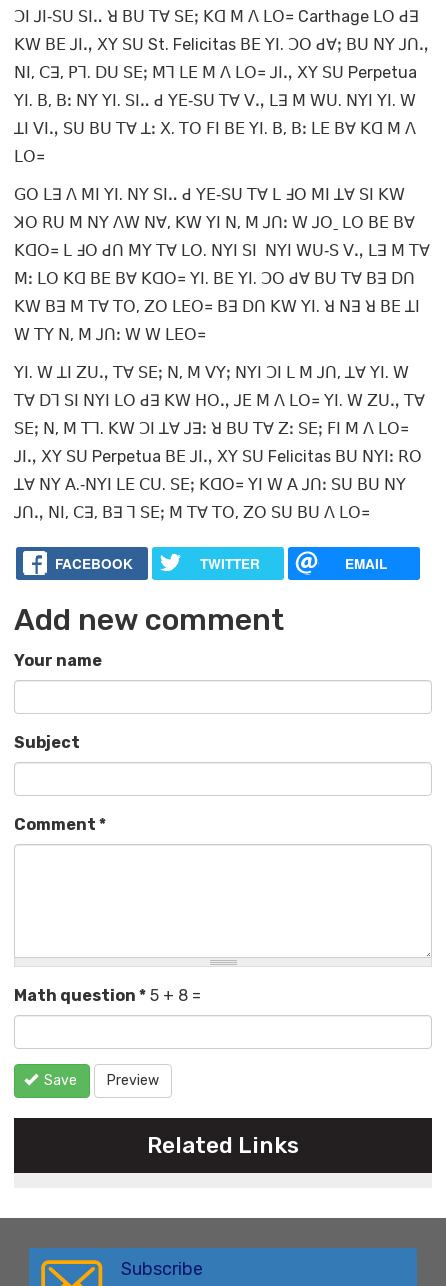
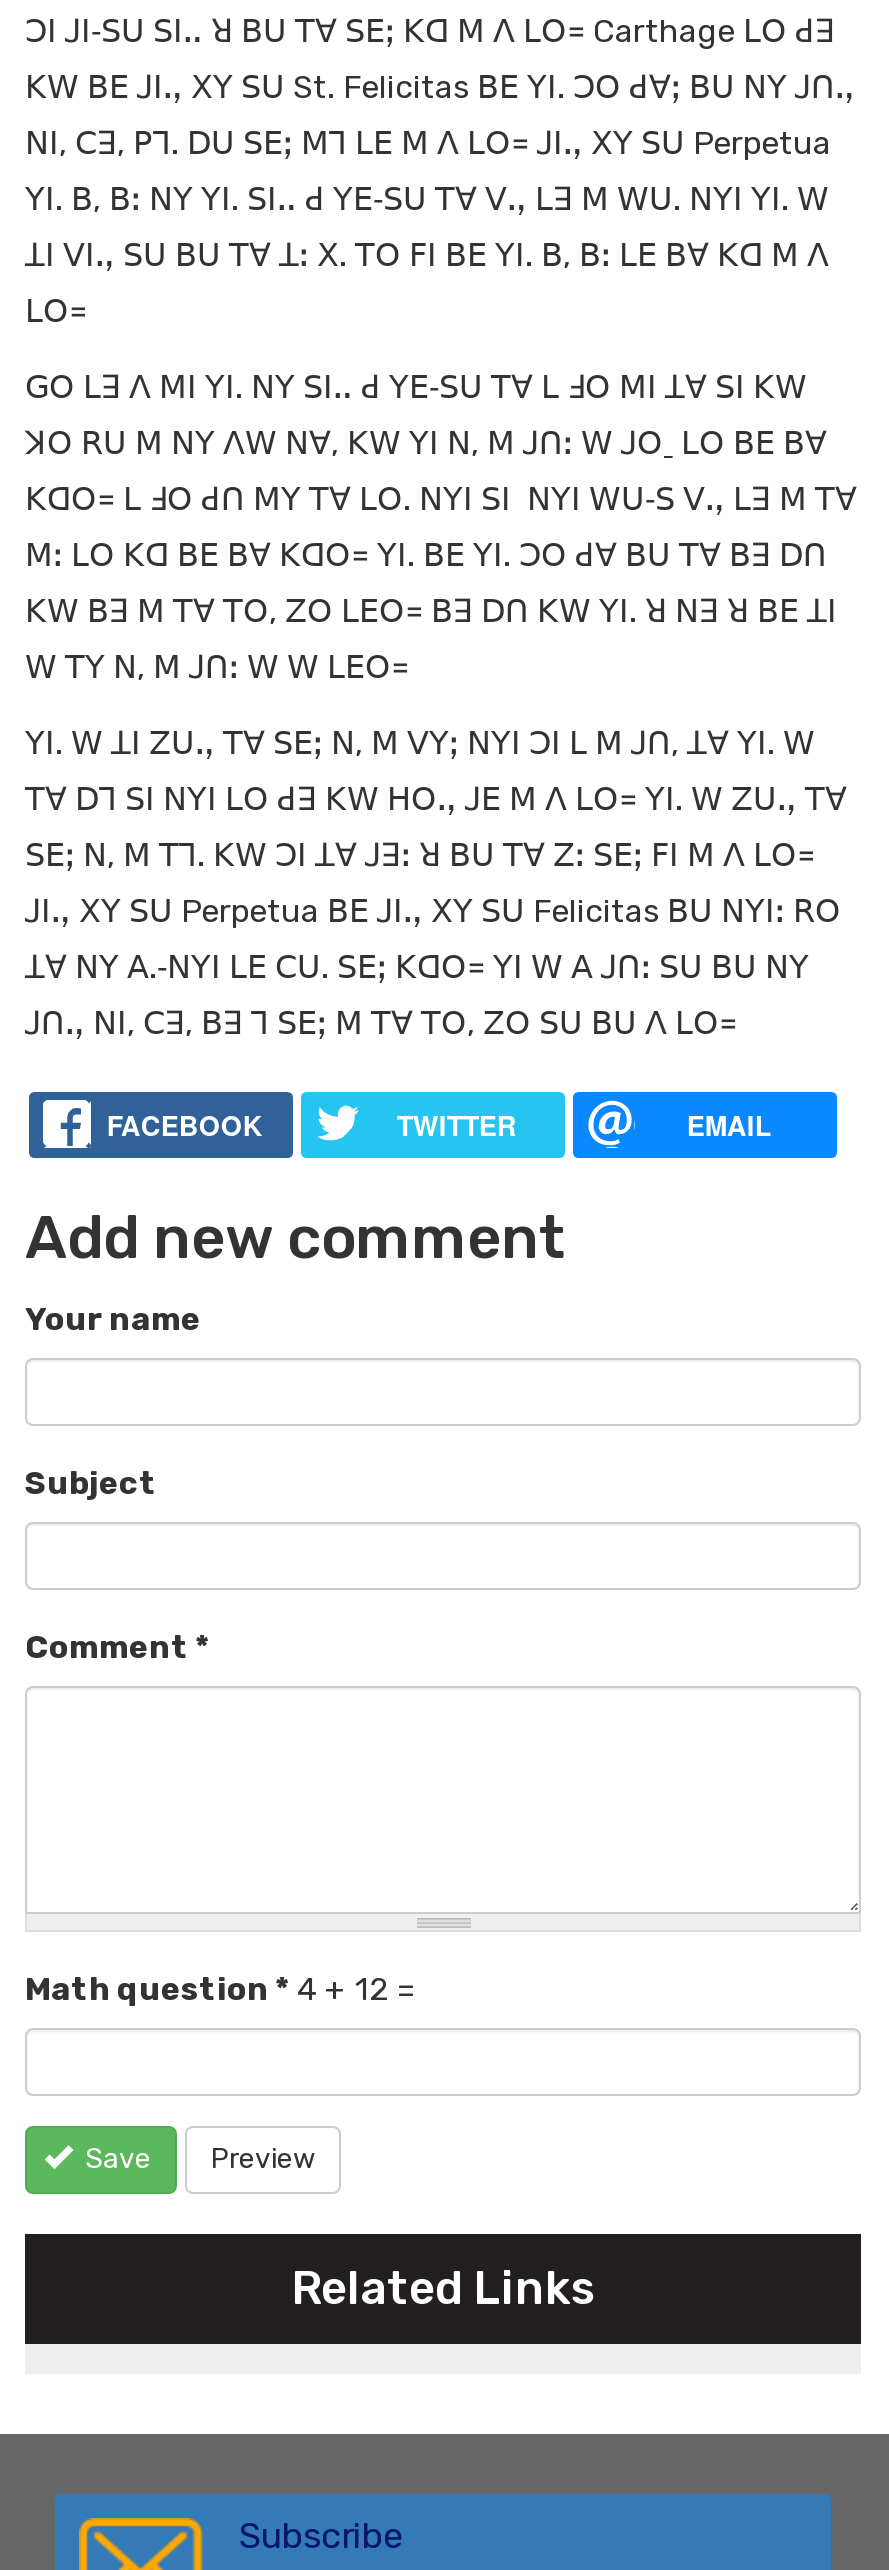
[14,986,201,1005] Math question * 5 + 8 = -> [25,1969,415,2007] Math question * 4 + 12 =

